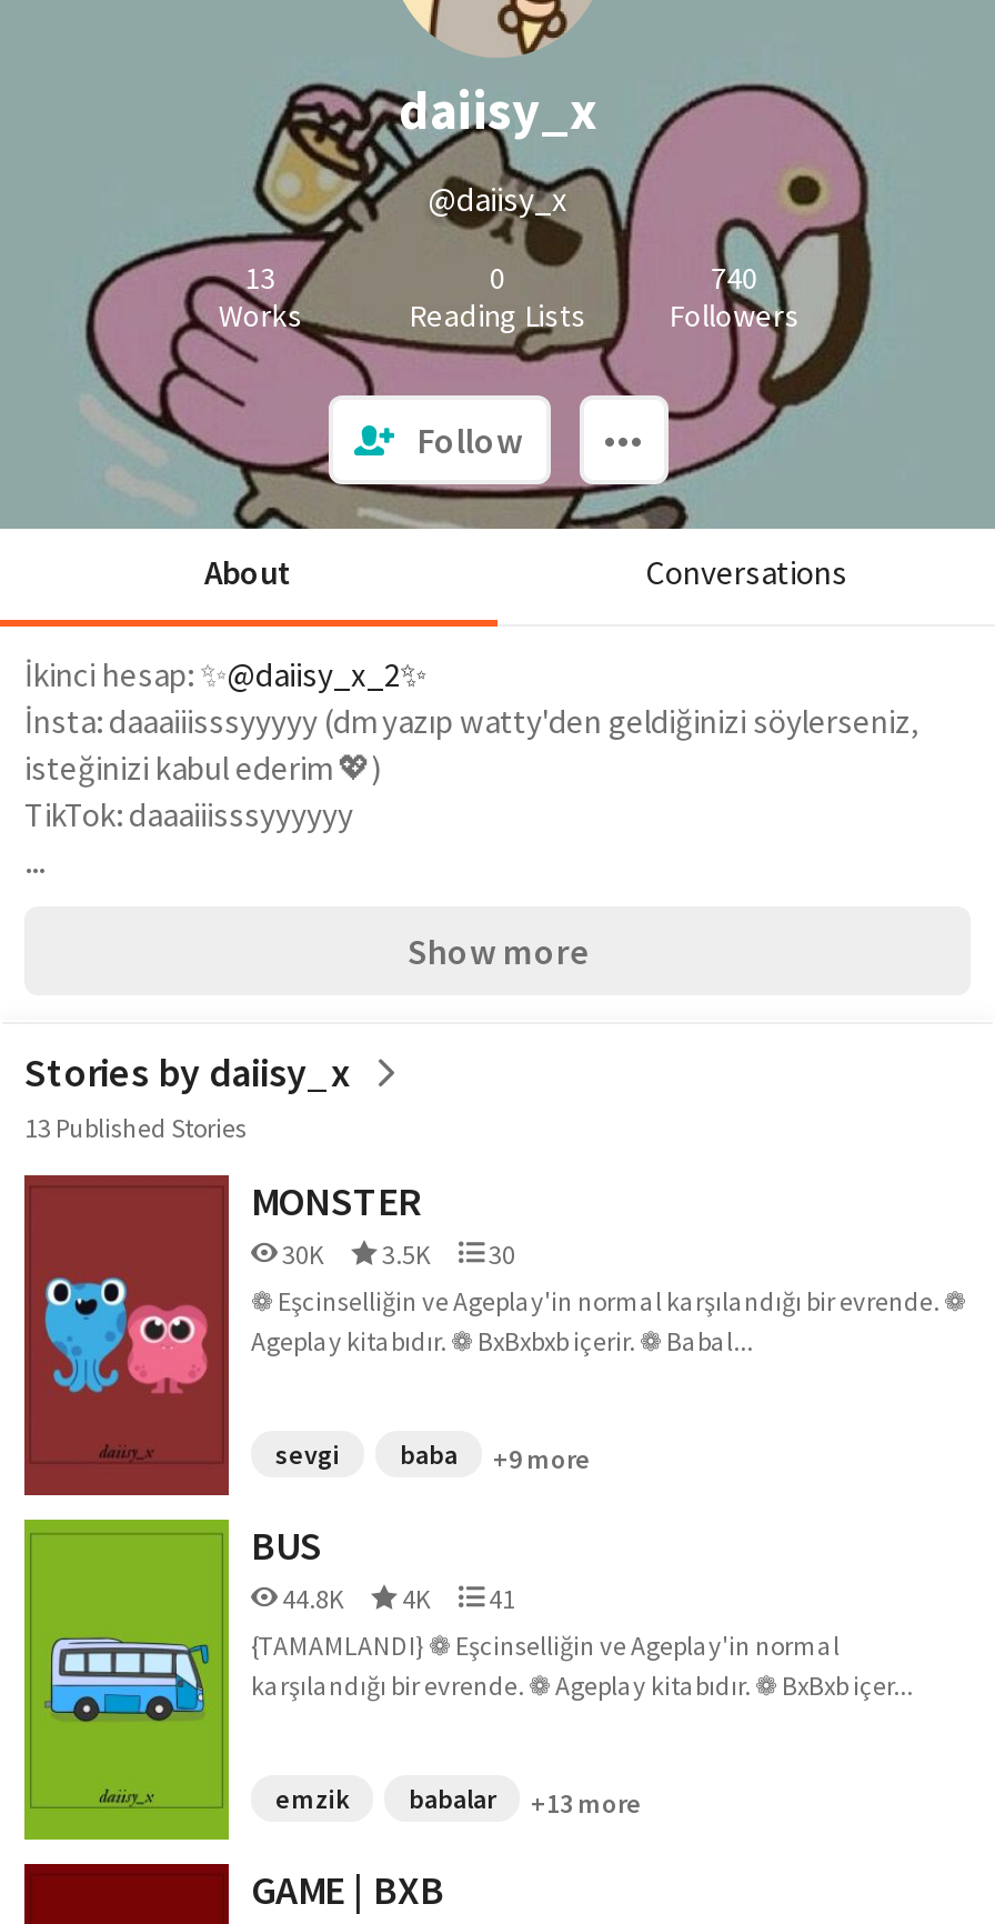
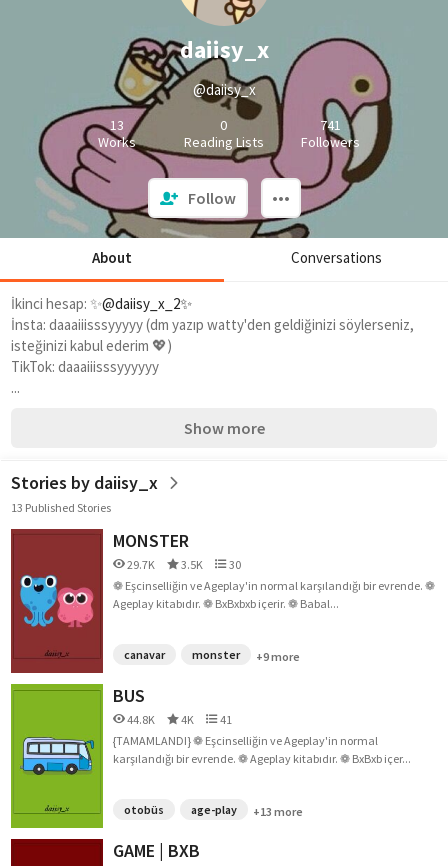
[711,258,758,298] 740 -> [320,116,341,134] 741
[278,1237,515,1271] 30K 3.5K 30 -> [125,557,241,572] 29.7K 3.5K 30
[275,1437,458,1471] sevgi | baba -> [124,647,240,662] canavar | monster
[275,1782,495,1815] emzik | babalar -> [124,802,237,817] otobüs | age-play

